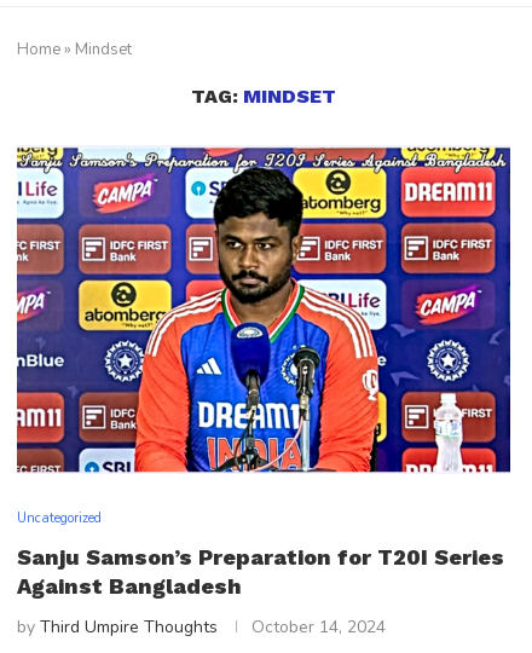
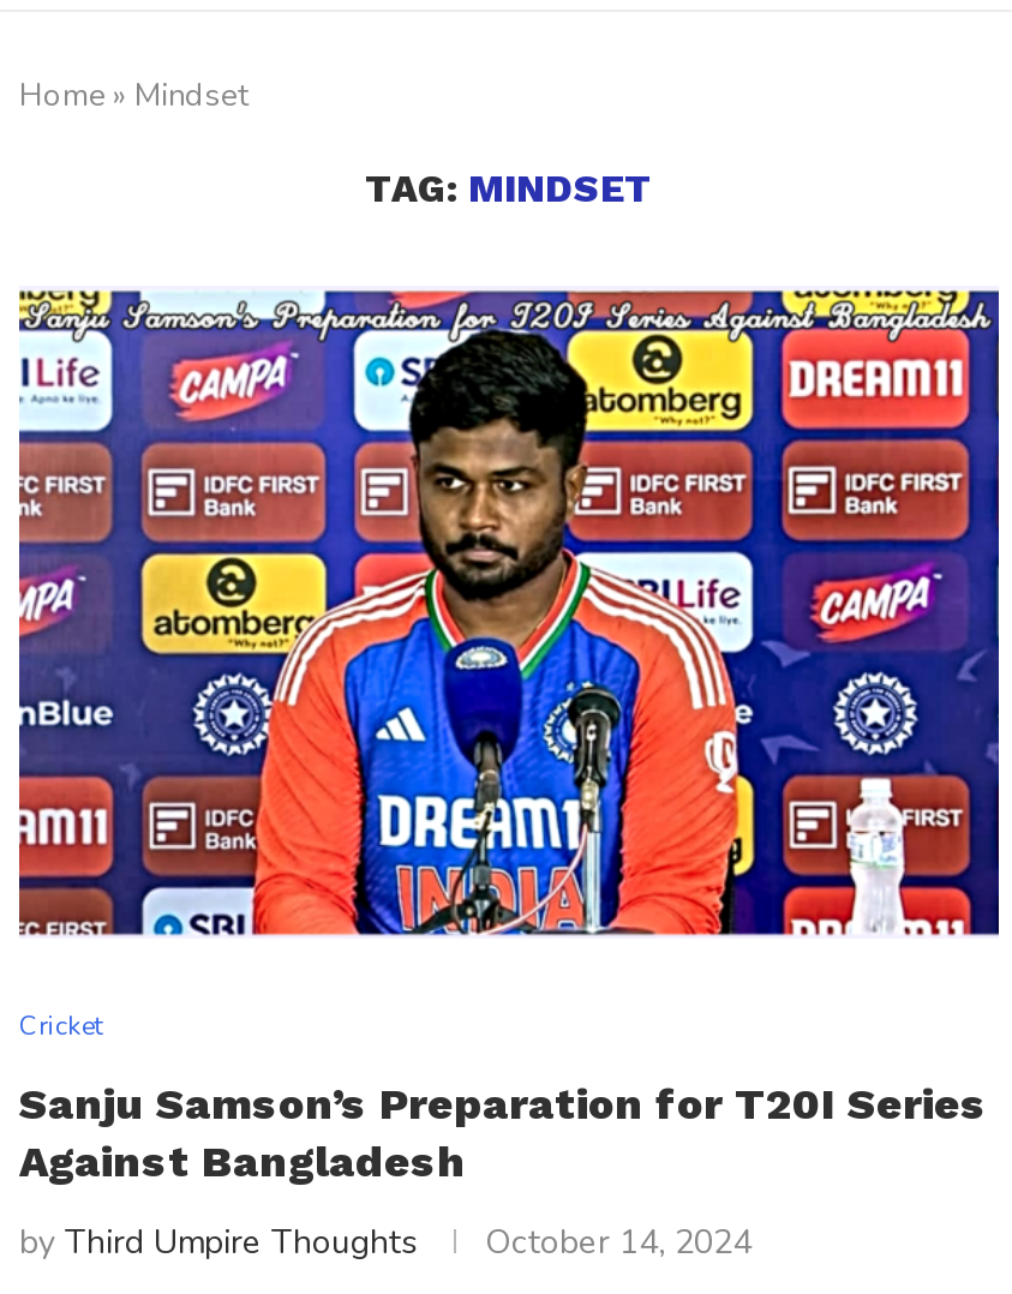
[17,509,102,527] Uncategorized -> [19,1008,103,1044] Cricket

